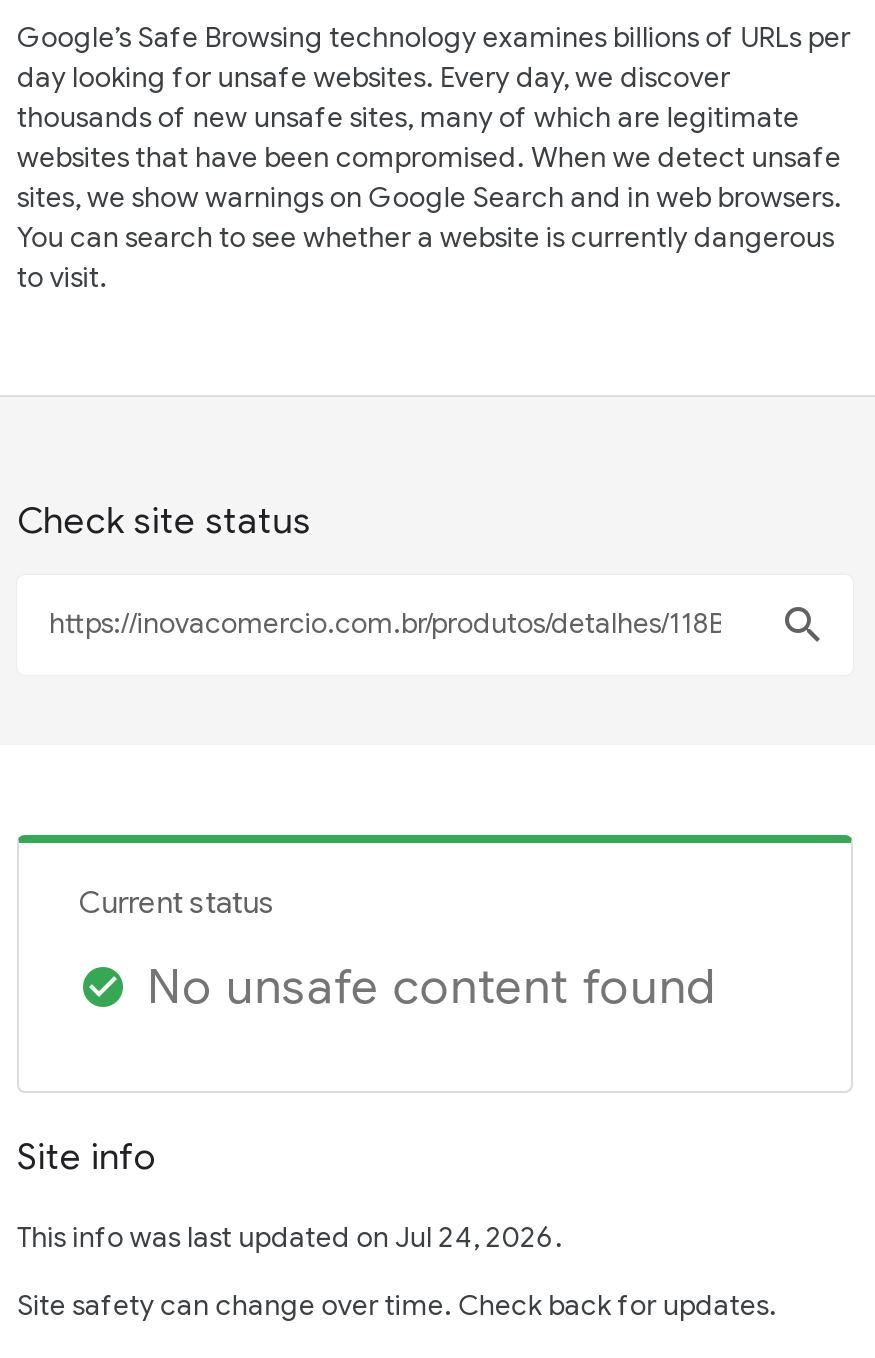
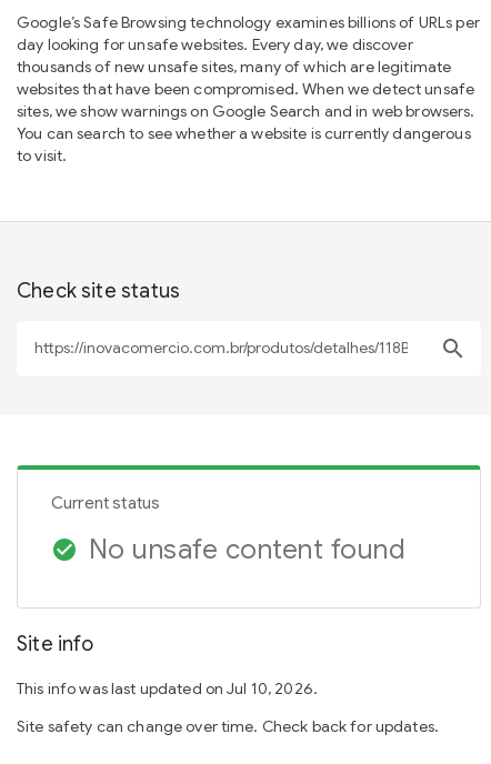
[17,1219,563,1255] This info was last updated on Jul 24, 2026. -> [17,678,318,698] This info was last updated on Jul 10, 2026.

